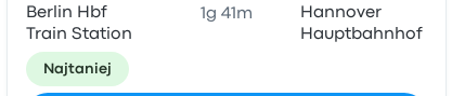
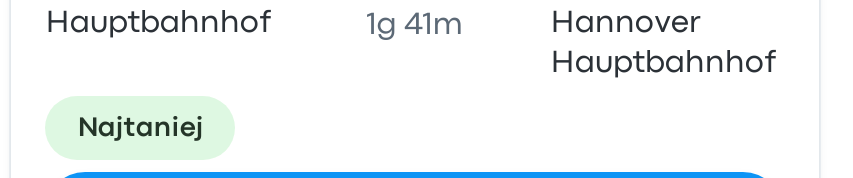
[26,5,133,42] Berlin Hbf | Train Station -> [46,10,272,38] Hauptbahnhof

